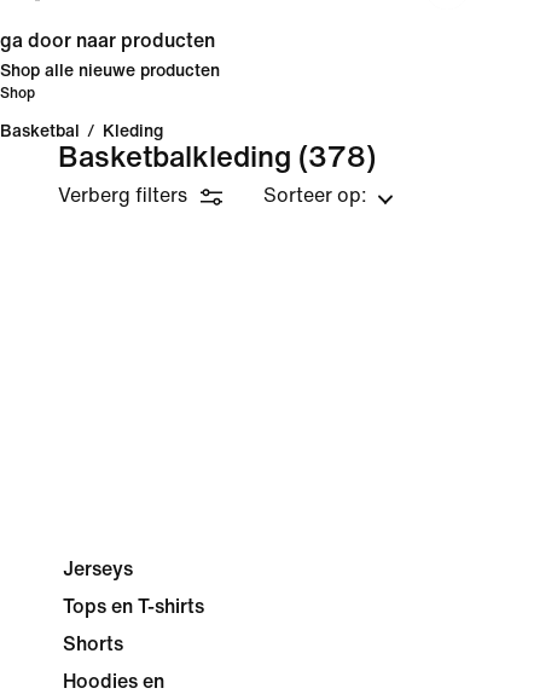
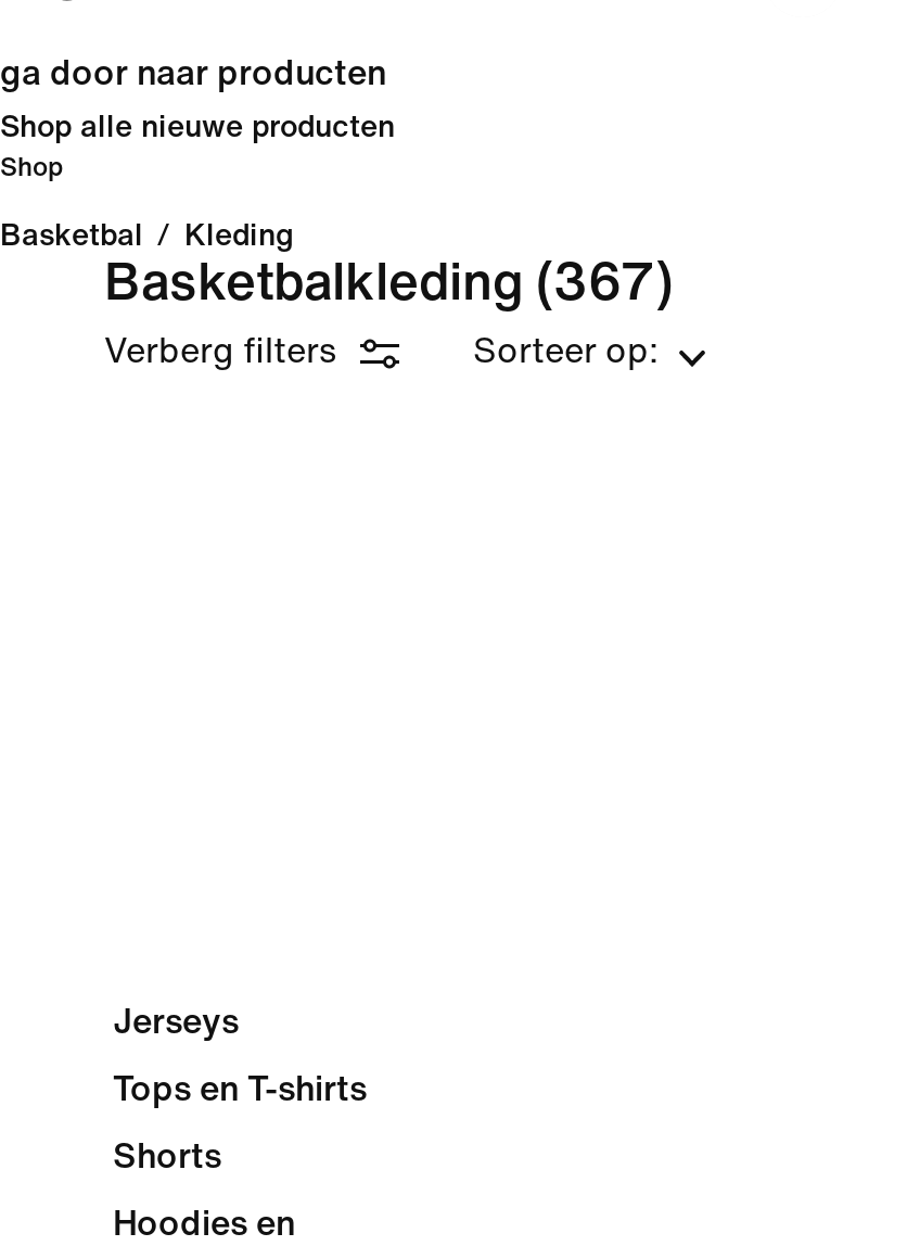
[58,143,376,173] Basketbalkleding (378) -> [104,256,673,310] Basketbalkleding (367)

